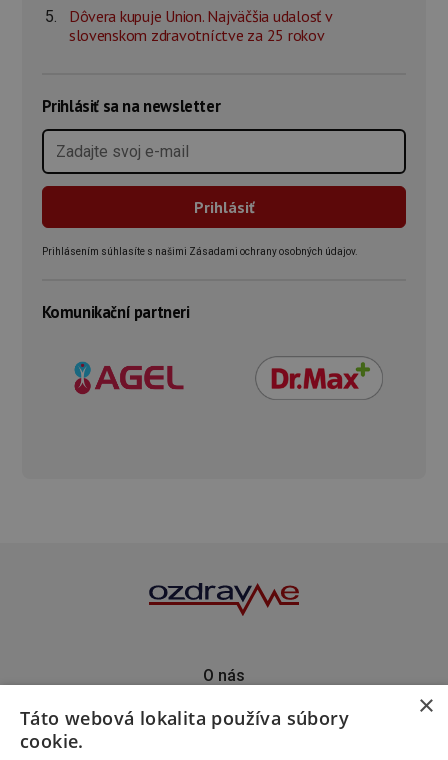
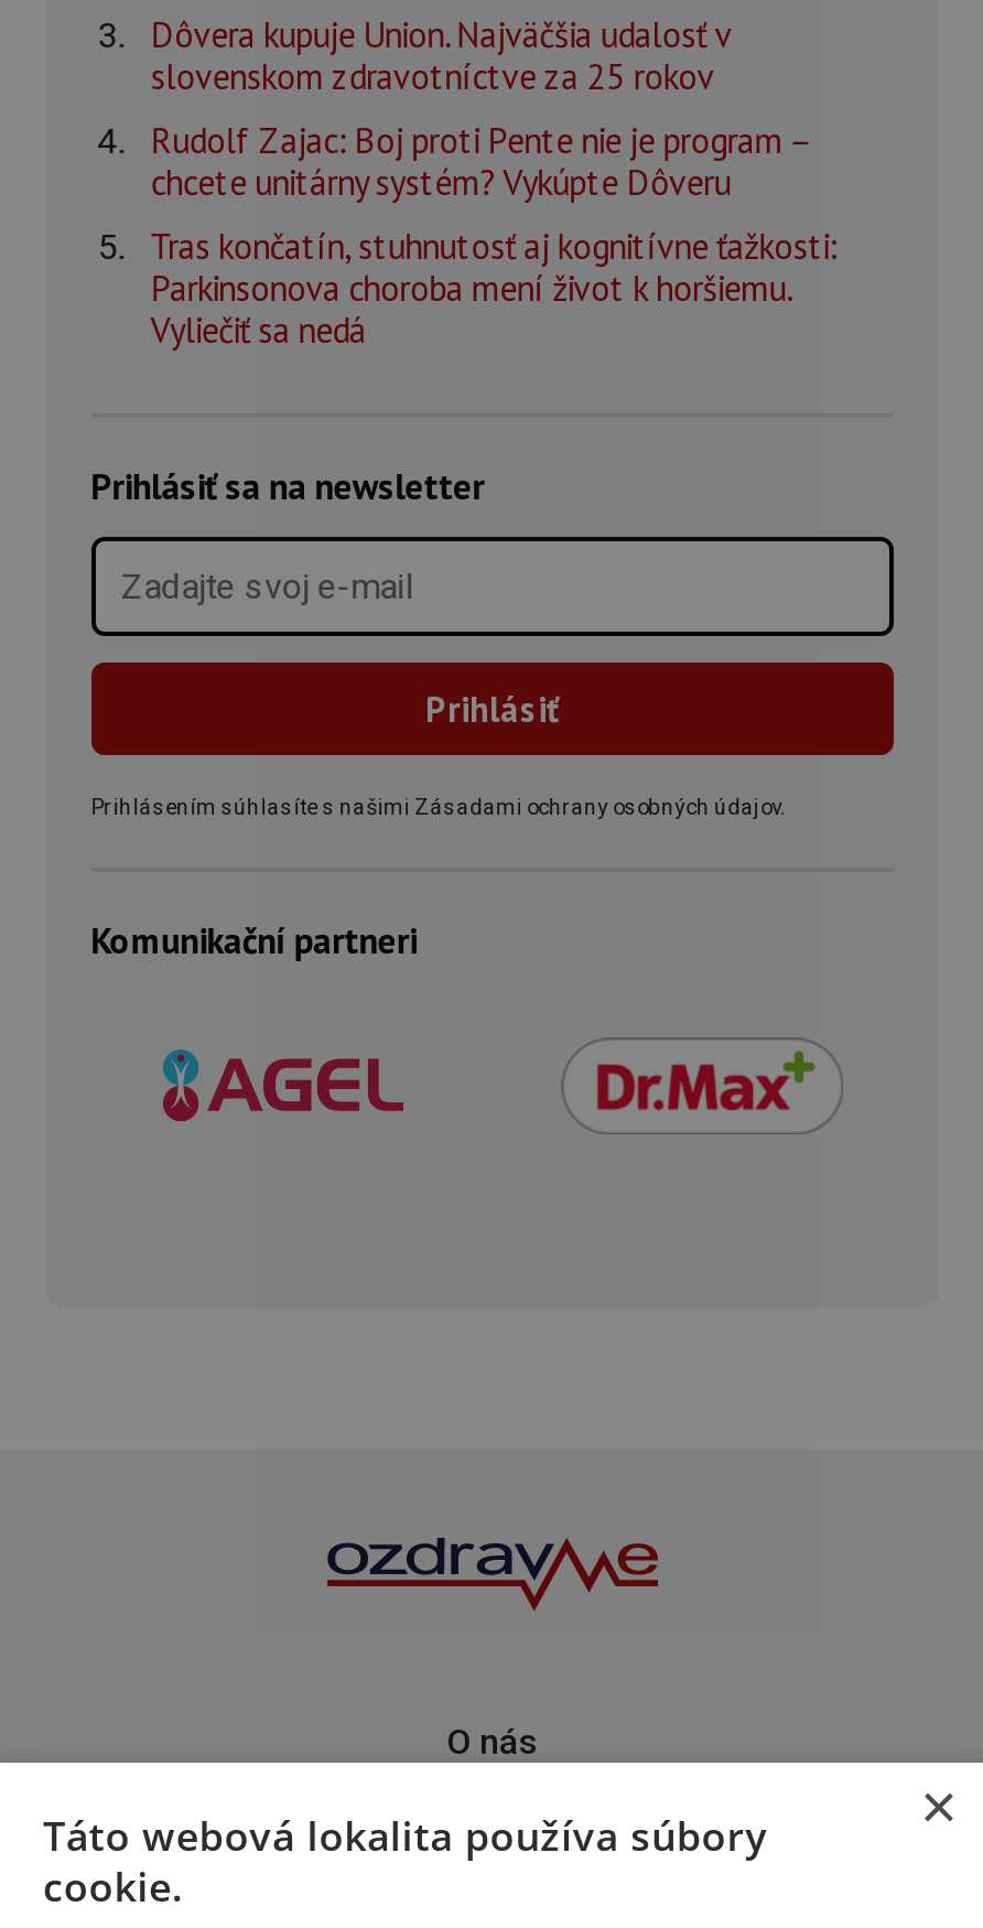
none -> [151,118,837,352] Rudolf Zajac: Boj proti Pente nie je program – | chcete unitárny systém? Vykúpte Dôveru | Tras končatín, stuhnutosť aj kognitívne ťažkosti: | Parkinsonova choroba mení život k horšiemu. | Vyliečiť sa nedá

